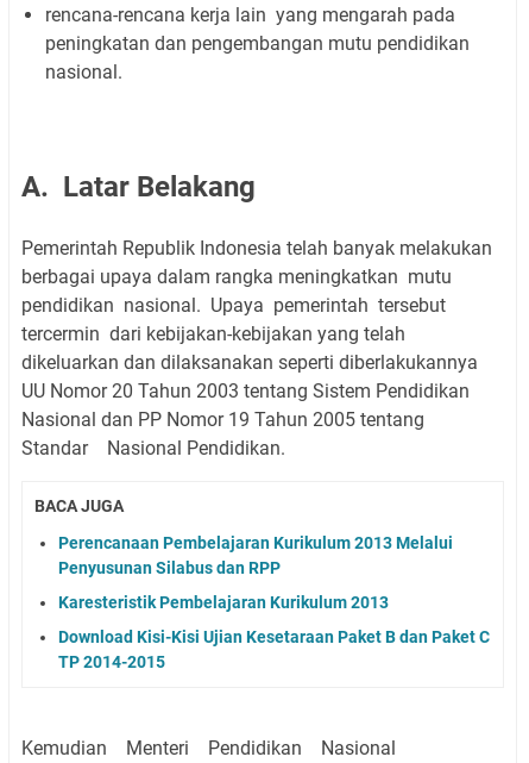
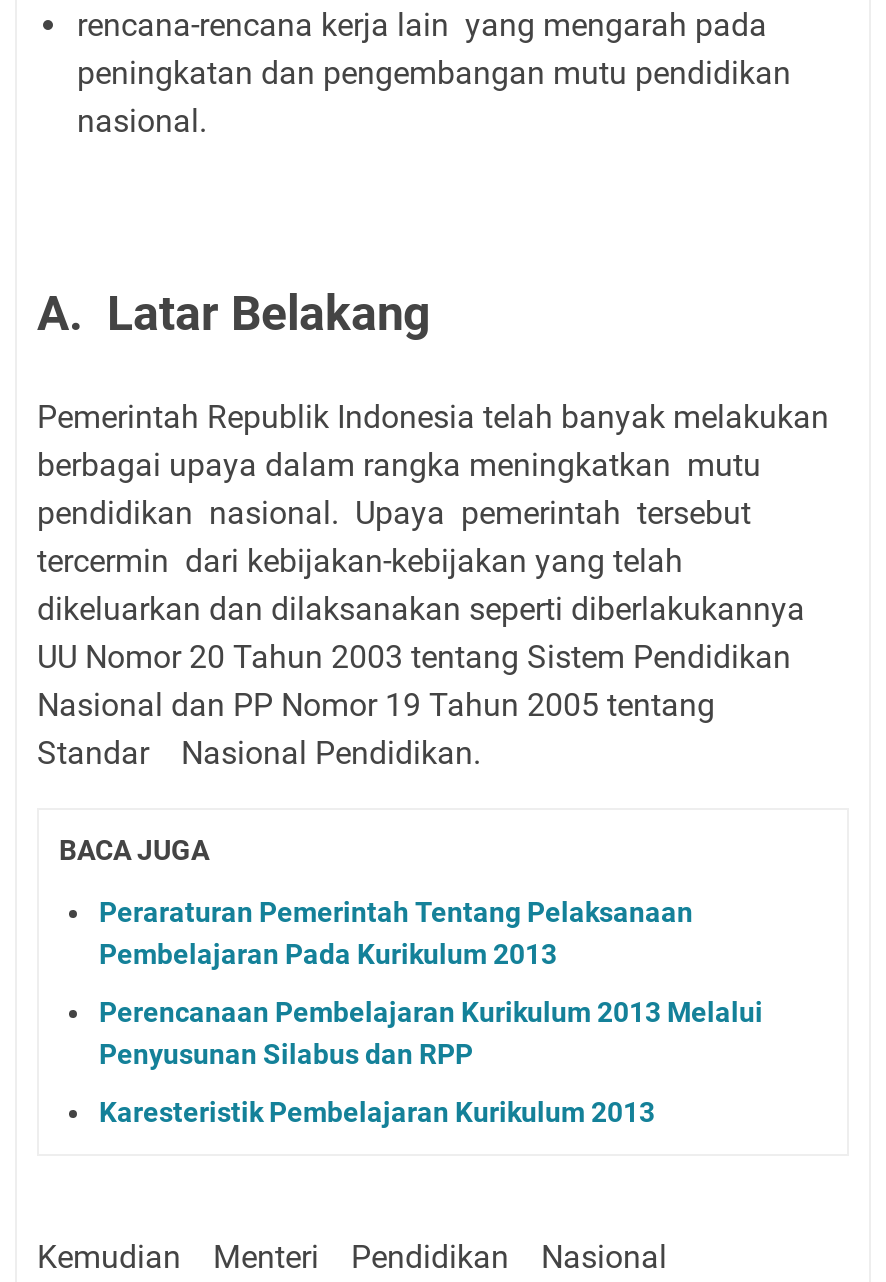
none -> [99,895,693,969] Peraraturan Pemerintah Tentang Pelaksanaan | Pembelajaran Pada Kurikulum 2013
moved [58,533,453,611] -> [99,995,763,1127]: Perencanaan Pembelajaran Kurikulum 2013 Melalui | Penyusunan Silabus dan RPP | Karesteristik Pembelajaran Kurikulum 2013
[58,627,490,671] Download Kisi-Kisi Ujian Kesetaraan Paket B dan Paket C | TP 2014-2015 -> none

